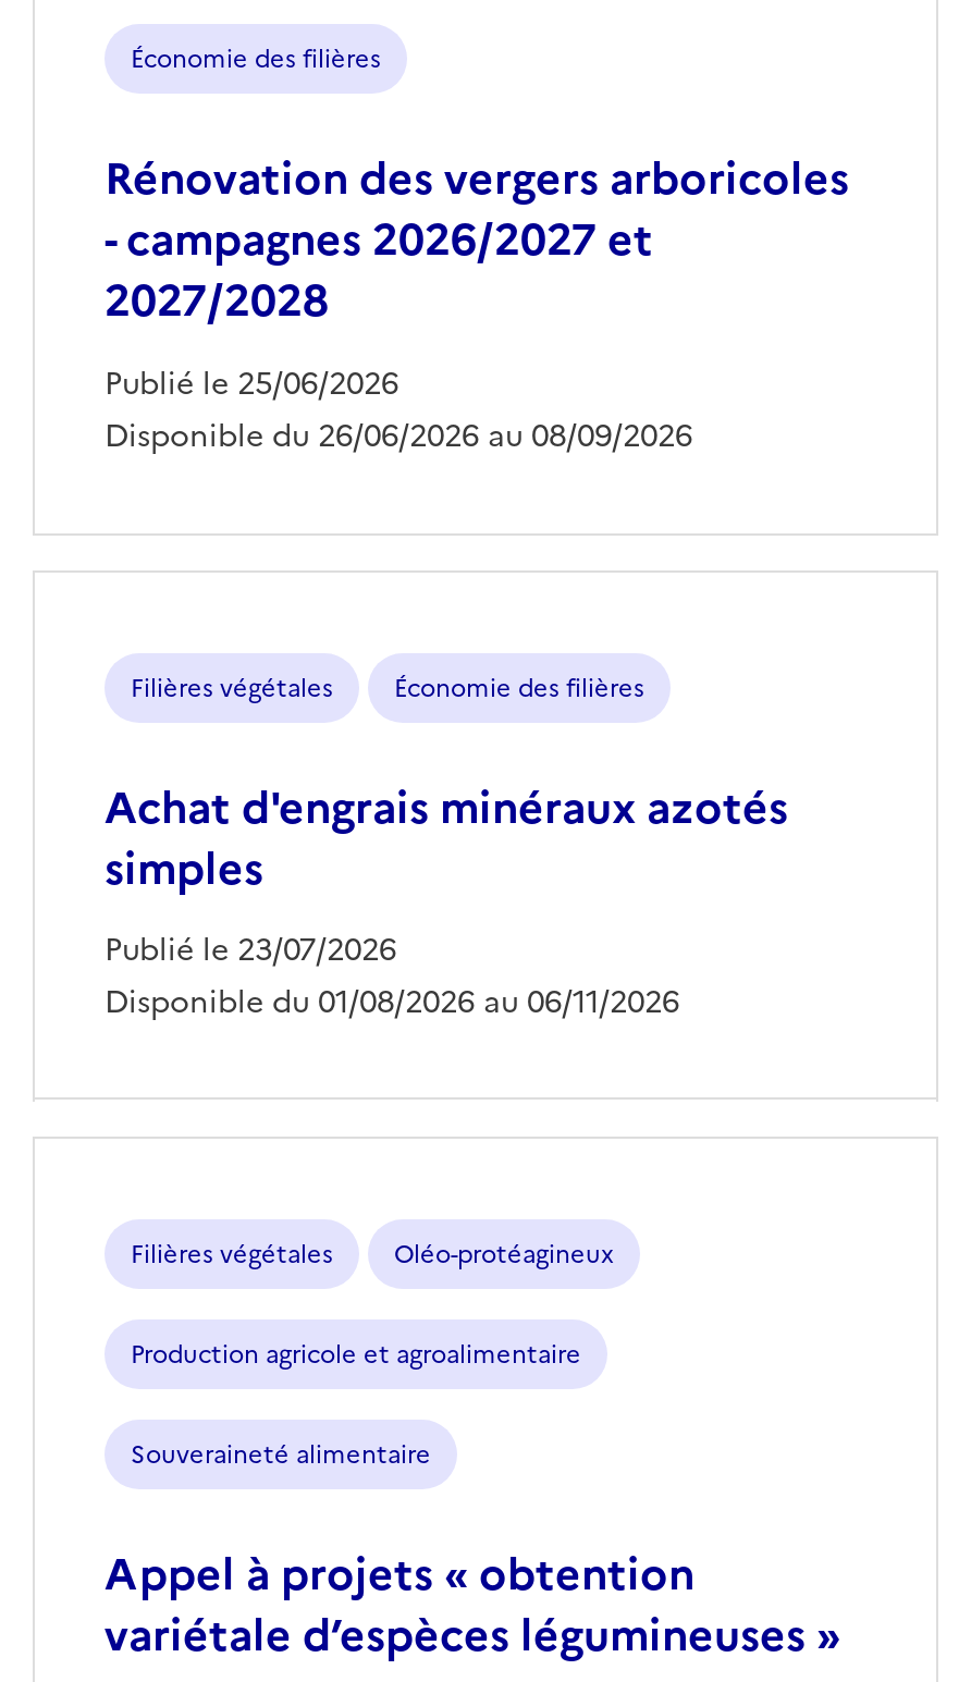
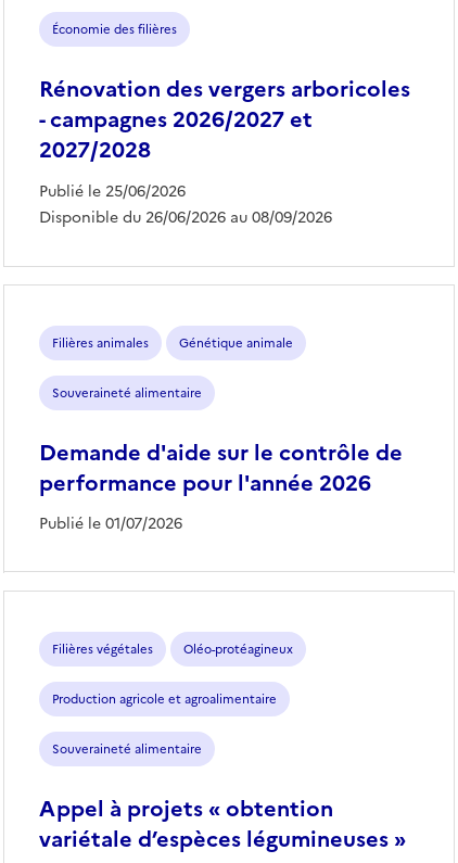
[104,670,788,1026] Filières végétales | Économie des filières | Achat d'engrais minéraux azotés | simples | Publié le 23/07/2026 | Disponible du 01/08/2026 au 06/11/2026 -> [39,334,403,536] Filières animales | Génétique animale | Souveraineté alimentaire | Demande d'aide sur le contrôle de | performance pour l'année 2026 | Publié le 01/07/2026

